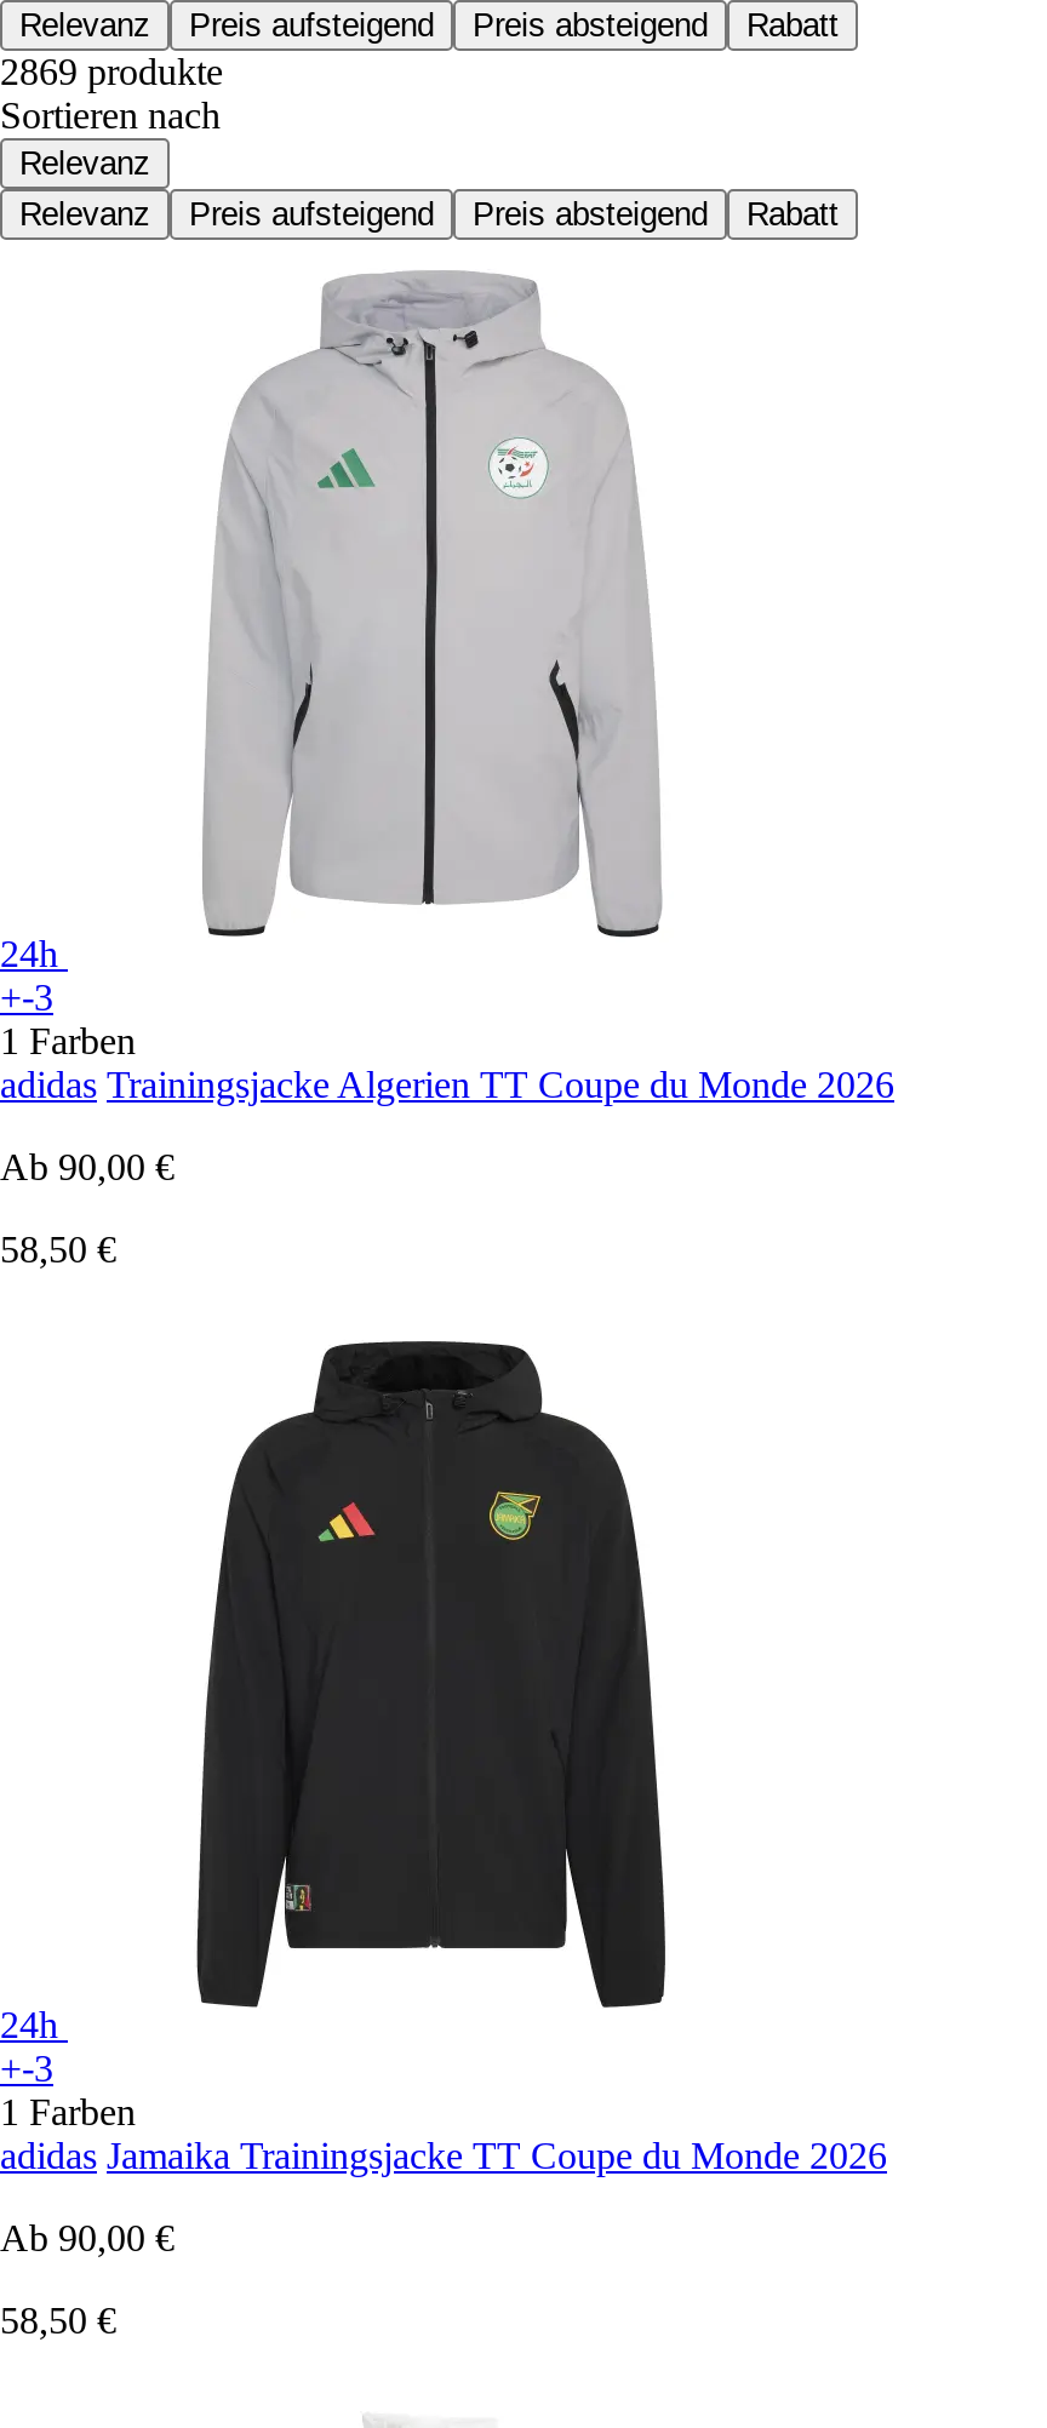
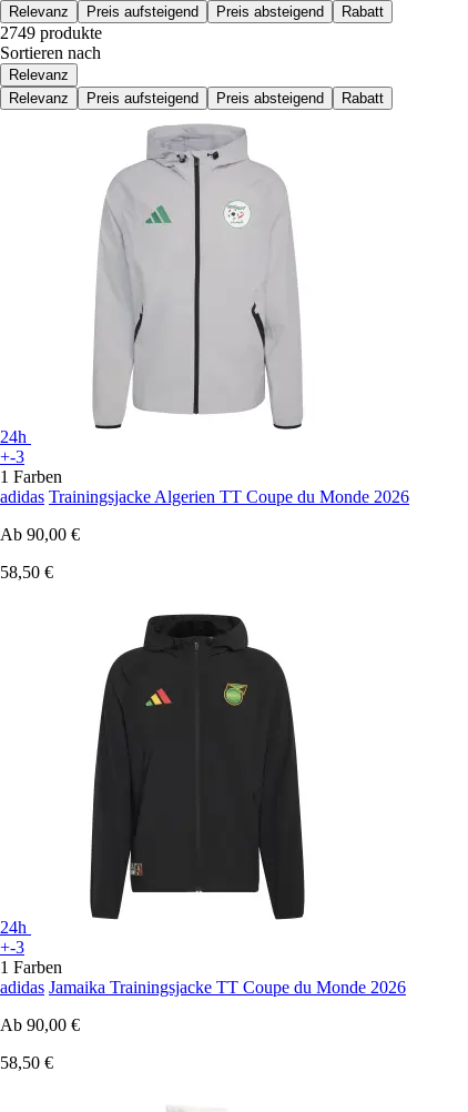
[0,52,223,93] 2869 produkte -> [0,24,102,43] 2749 produkte

